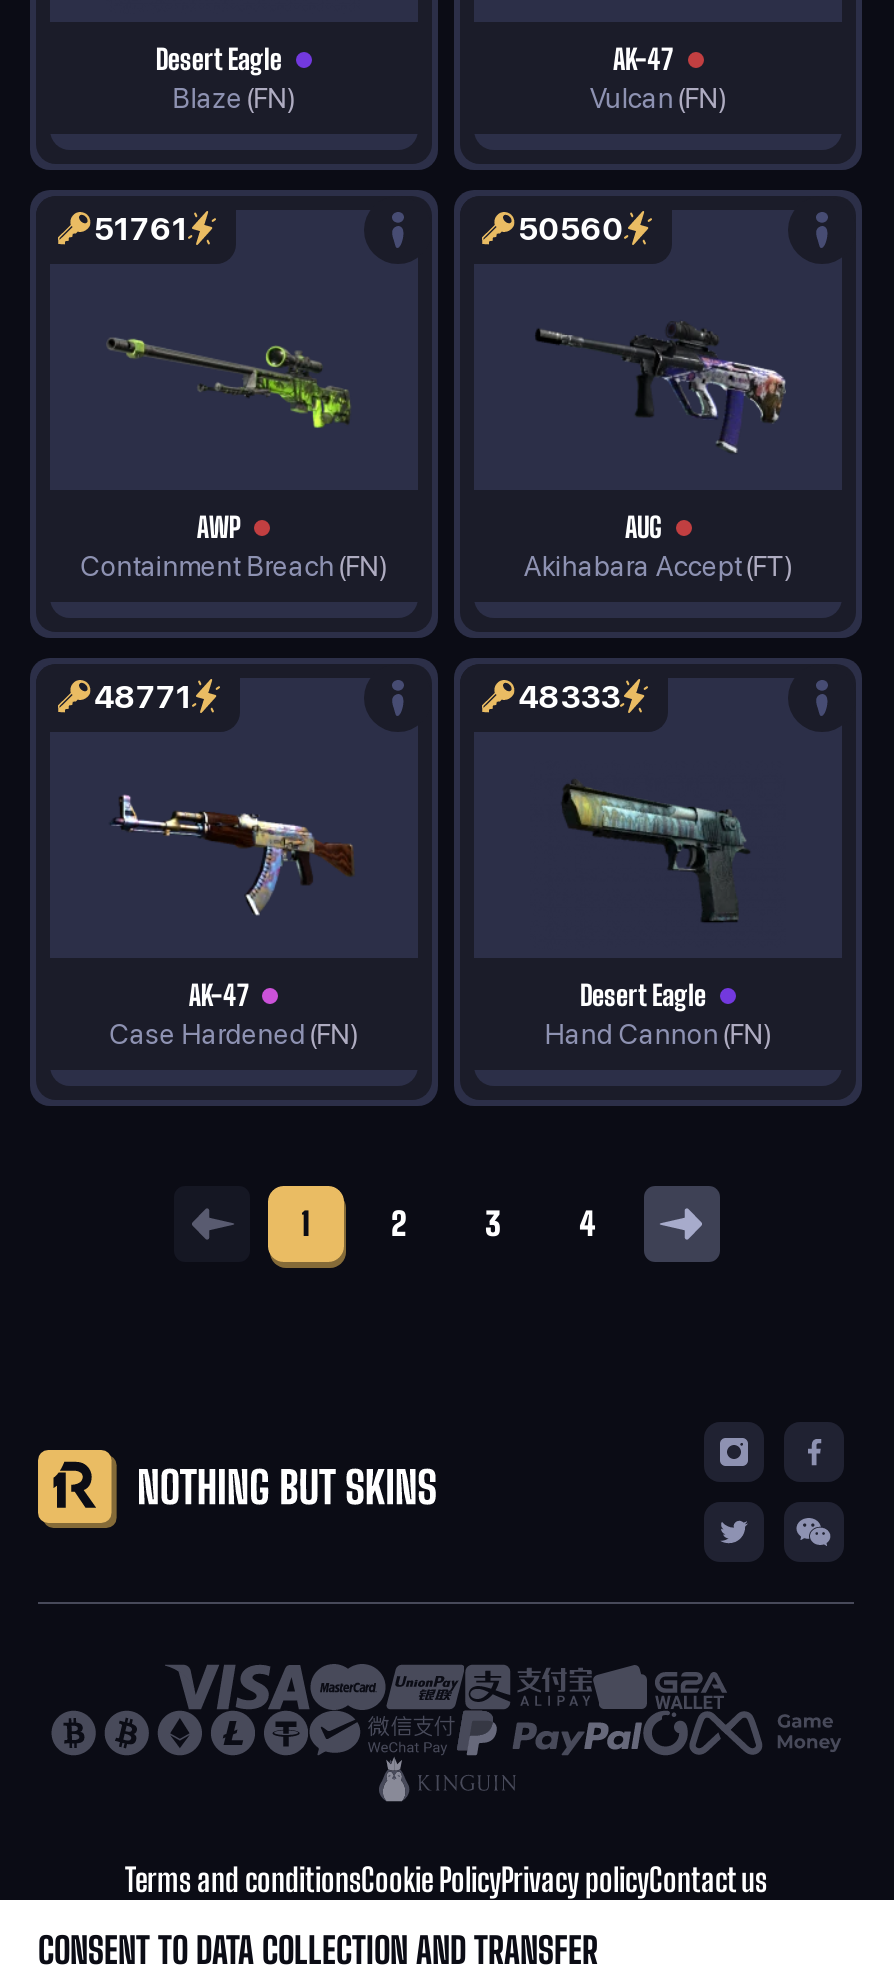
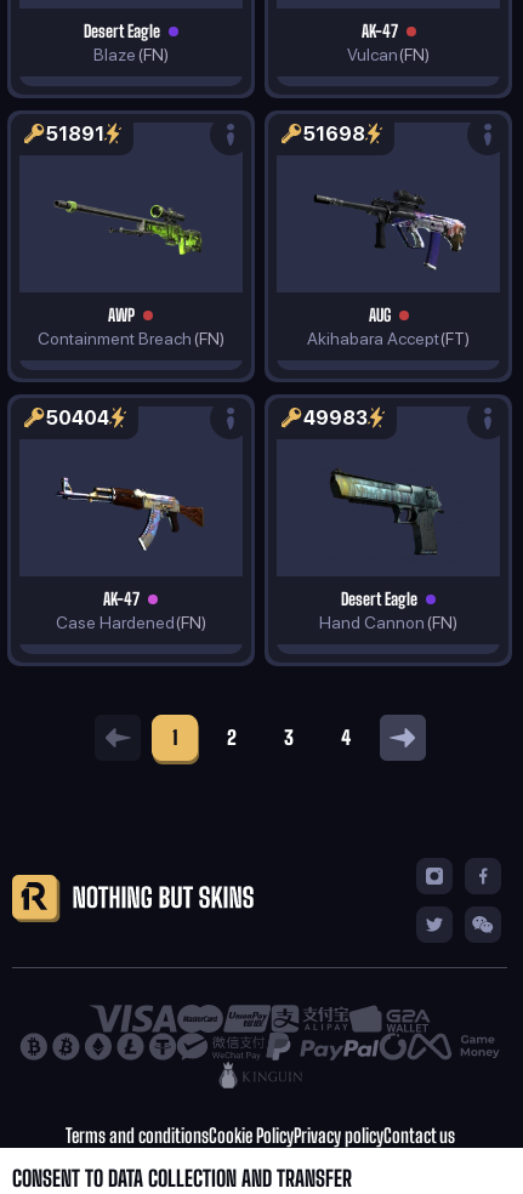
[94,210,188,248] 51761 -> [46,123,104,146] 51891
[518,210,624,248] 50560 -> [304,123,365,146] 51698
[94,678,192,716] 48771 -> [46,407,109,430] 50404
[518,678,620,716] 48333 -> [304,407,368,430] 49983

